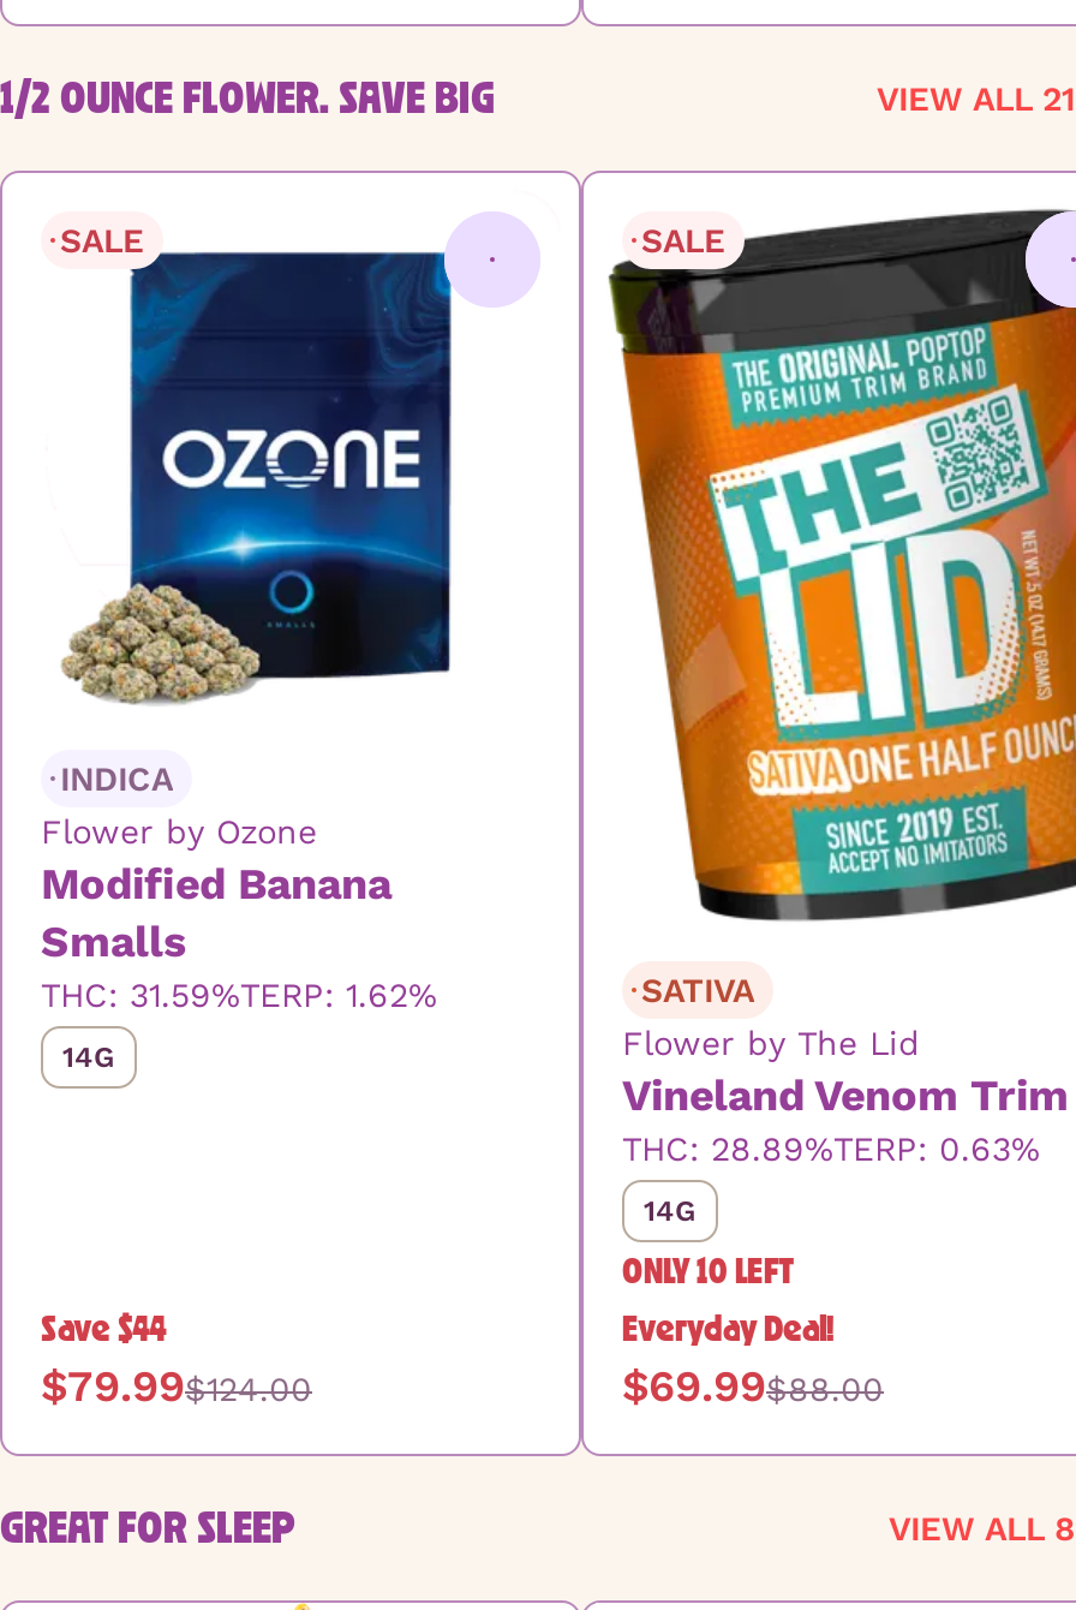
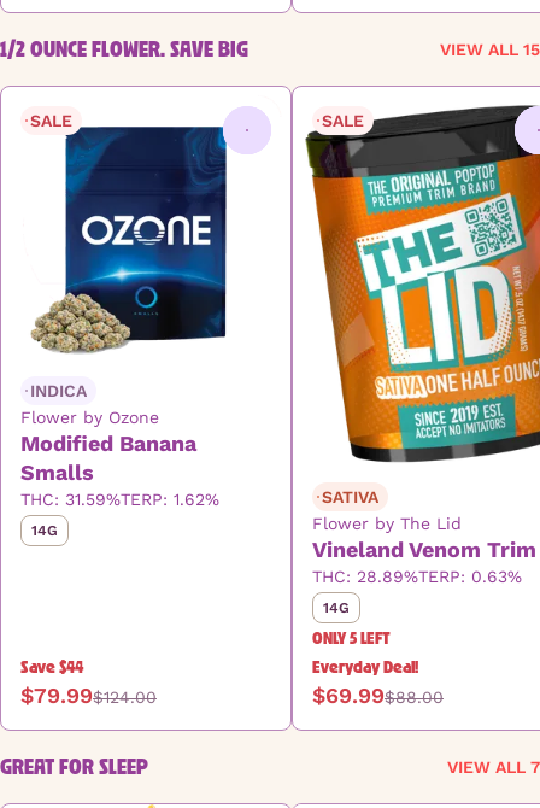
[877,80,1076,118] VIEW ALL 21 -> [440,40,540,59] VIEW ALL 15
[622,1247,795,1293] ONLY 10 LEFT -> [312,626,391,649] ONLY 5 LEFT
[889,1509,1076,1548] VIEW ALL 8 -> [447,757,540,777] VIEW ALL 7

